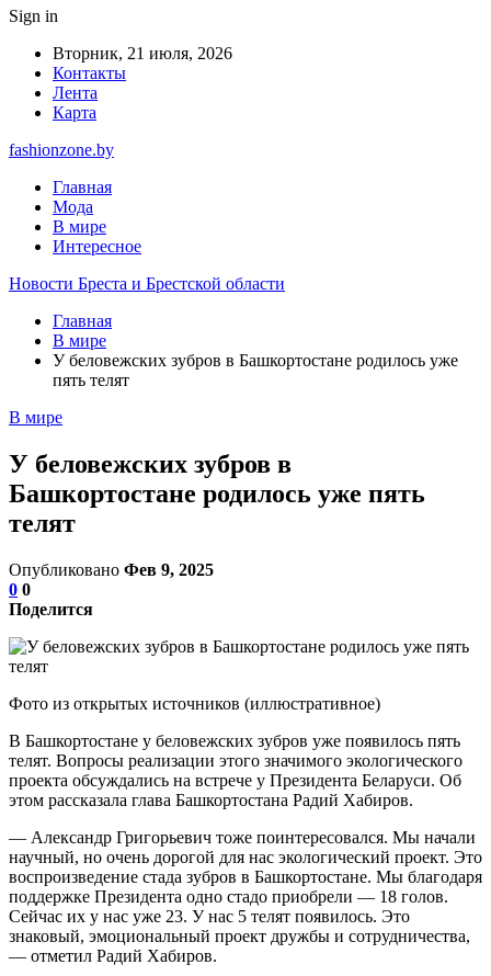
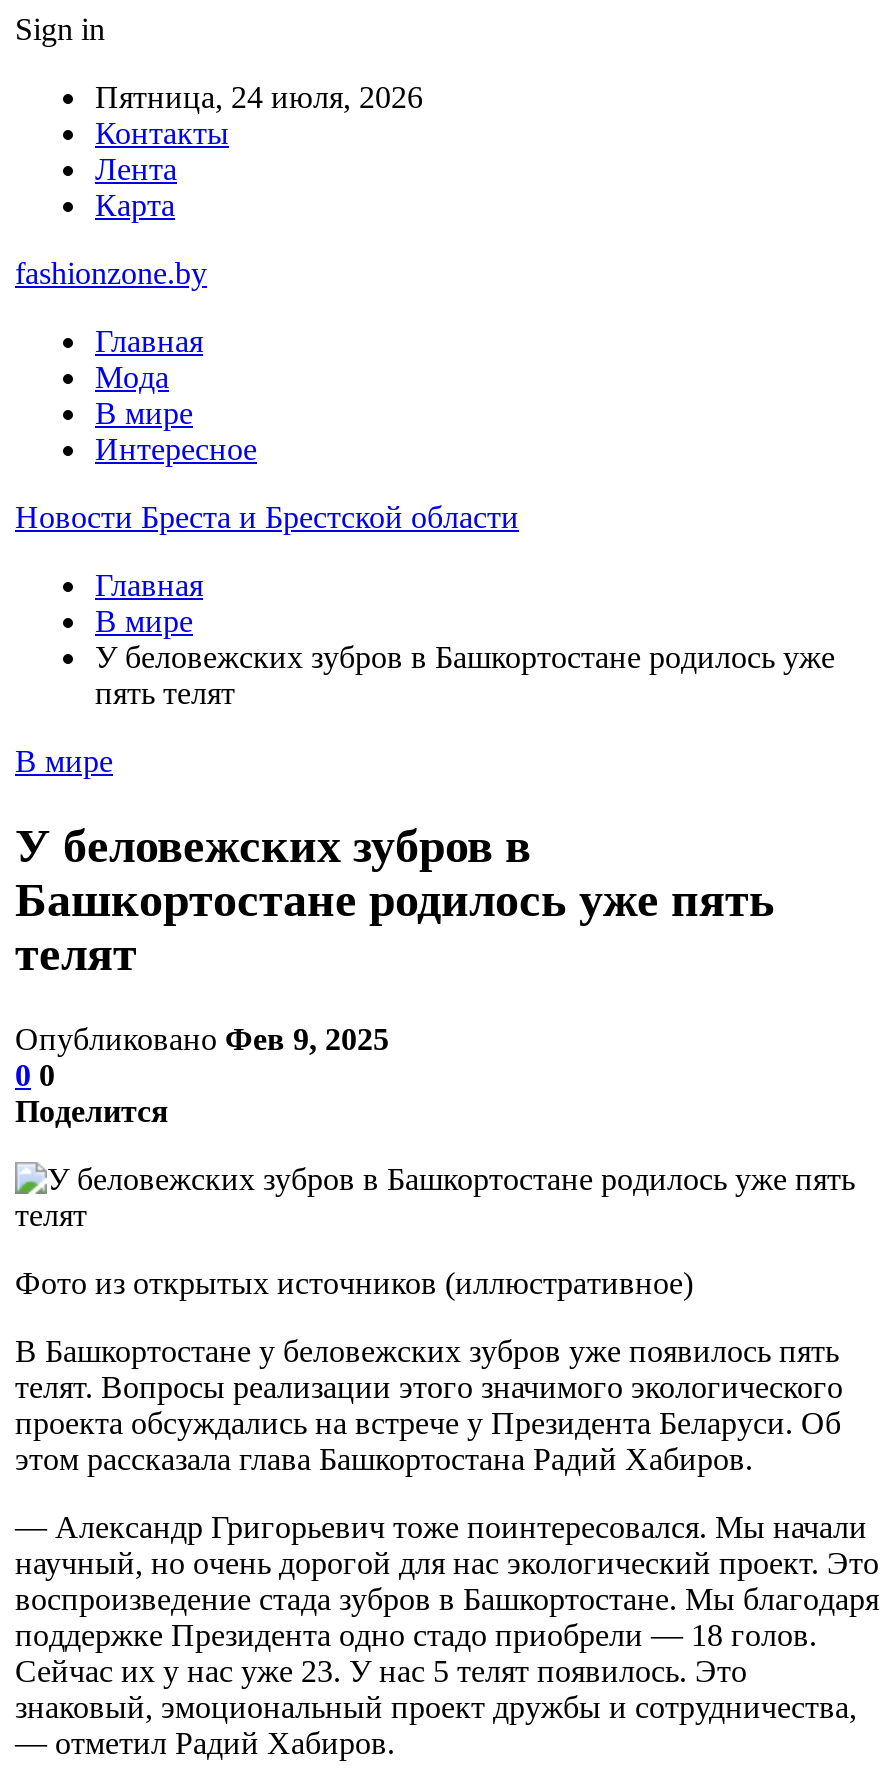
[53,44,232,63] Вторник, 21 июля, 2026 -> [95,80,423,114] Пятница, 24 июля, 2026

